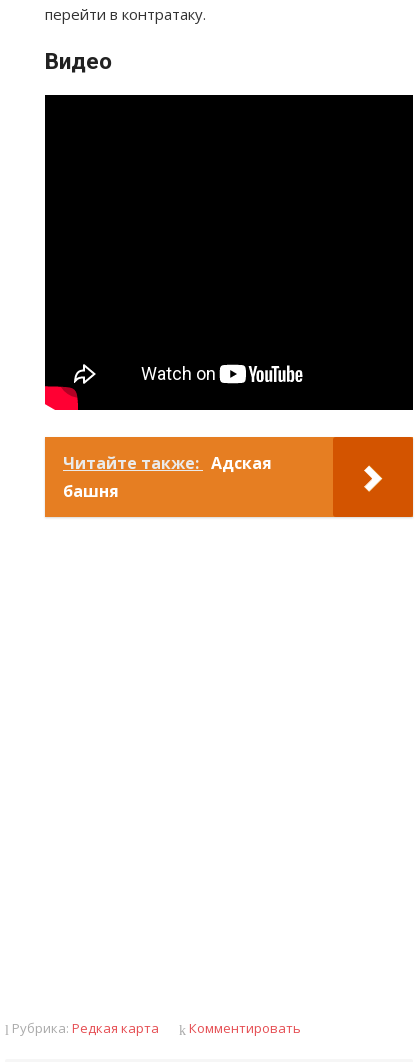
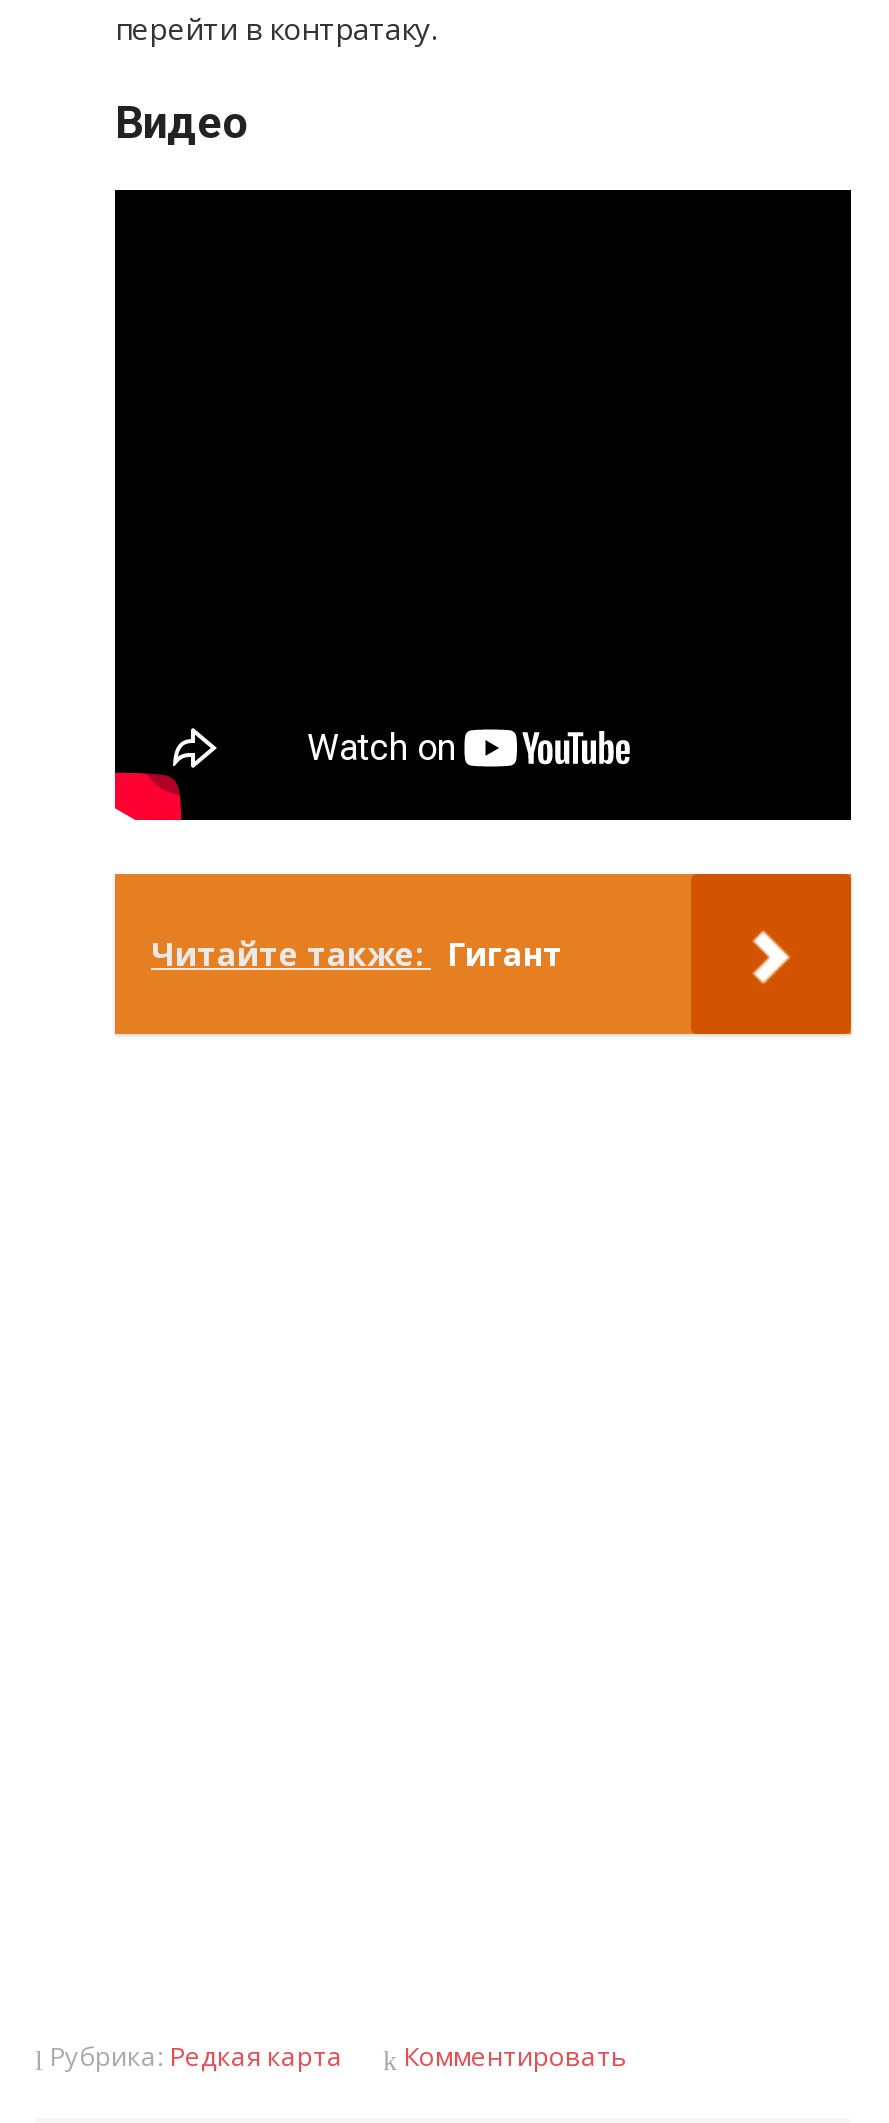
[63,452,272,502] Читайте также: Адская | башня -> [151,932,563,976] Читайте также: Гигант

